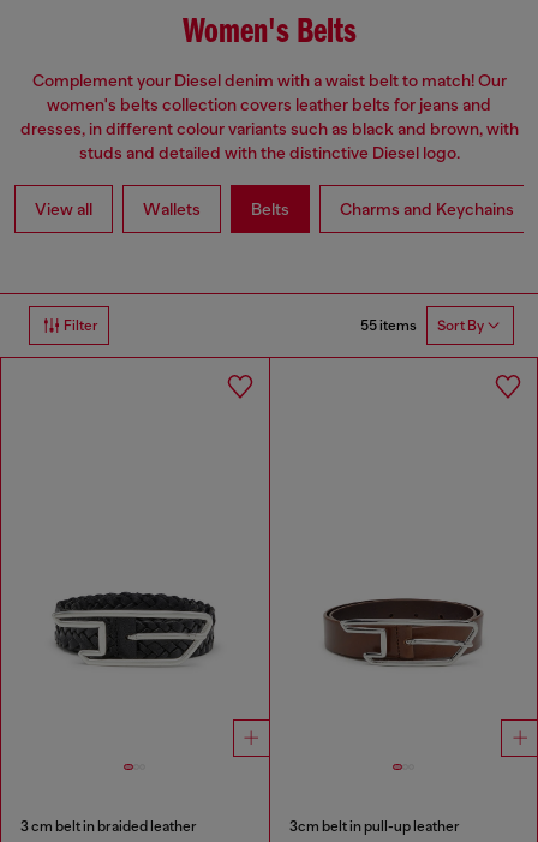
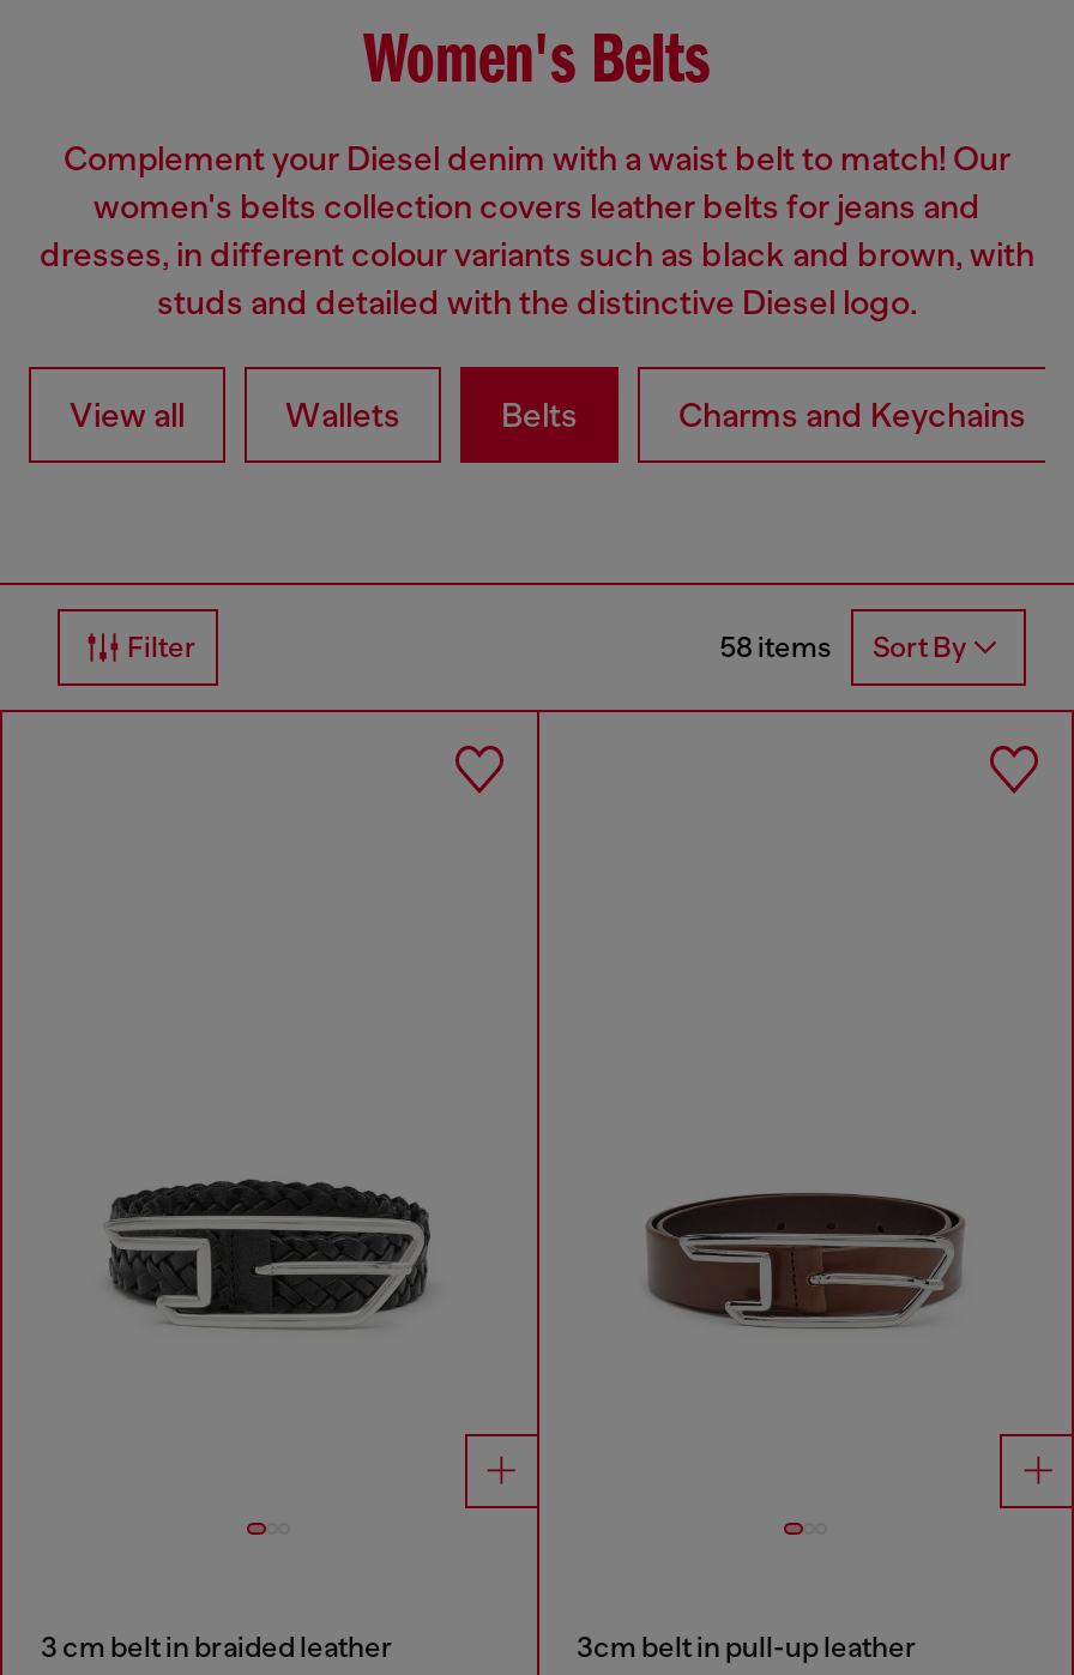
[360,317,484,334] 55 items Sort By -> [719,630,966,665] 58 items Sort By

